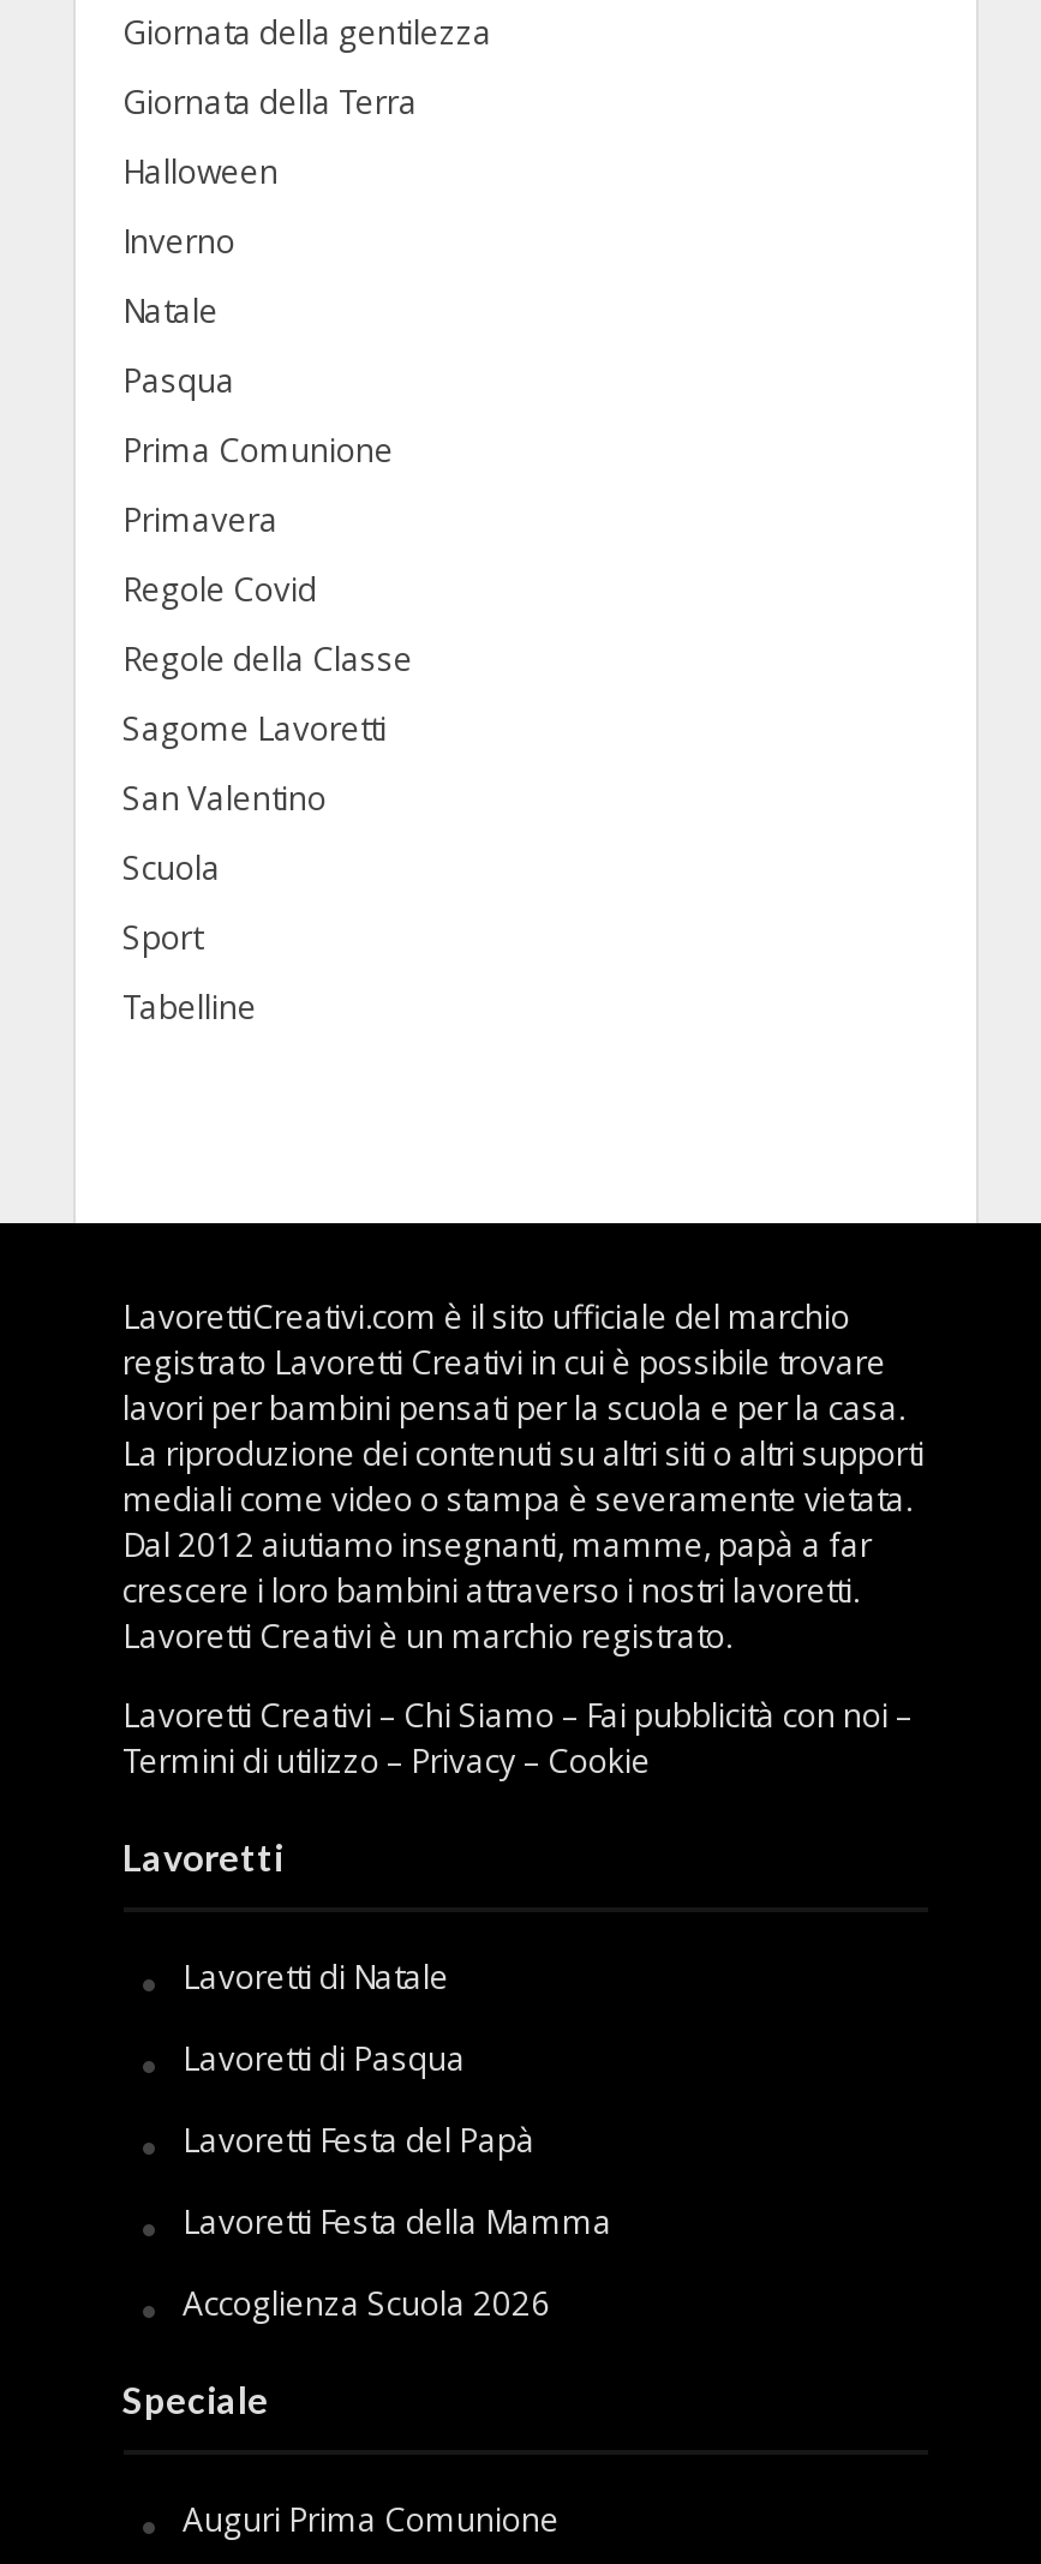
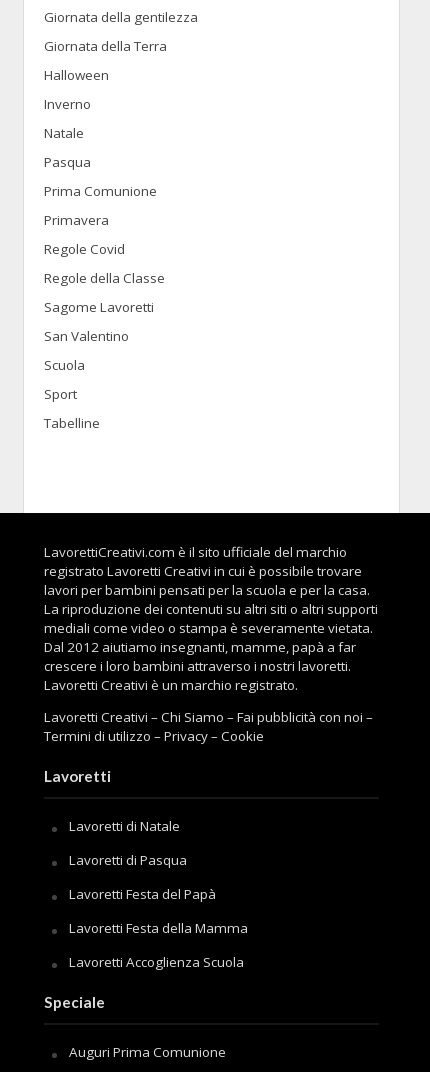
[183,2282,550,2325] Accoglienza Scuola 2026 -> [68,953,243,971] Lavoretti Accoglienza Scuola

